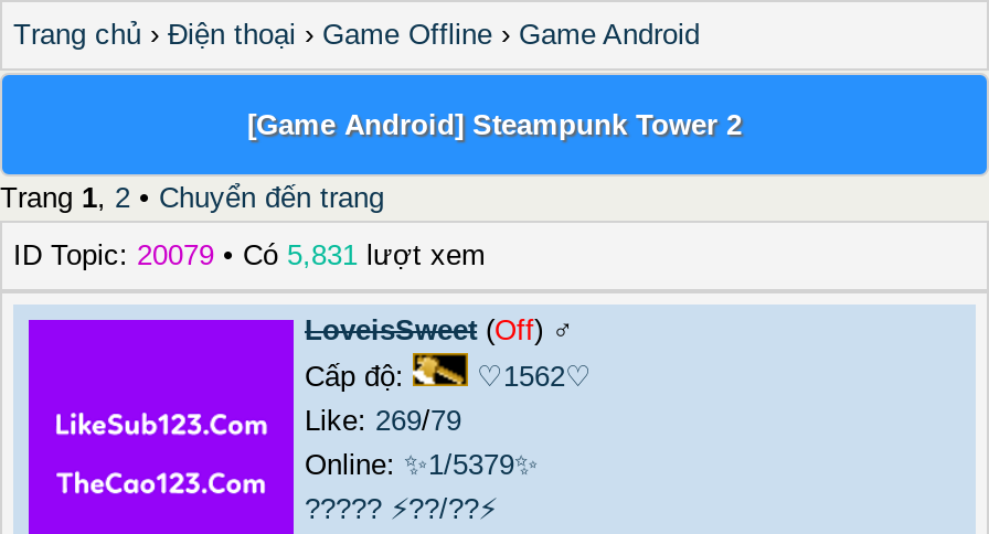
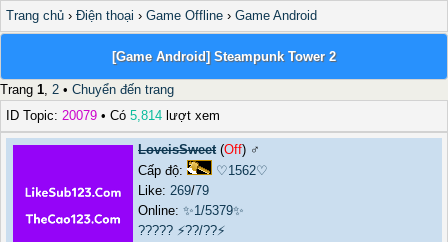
[13,239,486,272] ID Topic: 20079 • Có 5,831 lượt xem -> [6,108,220,123] ID Topic: 20079 • Có 5,814 lượt xem

